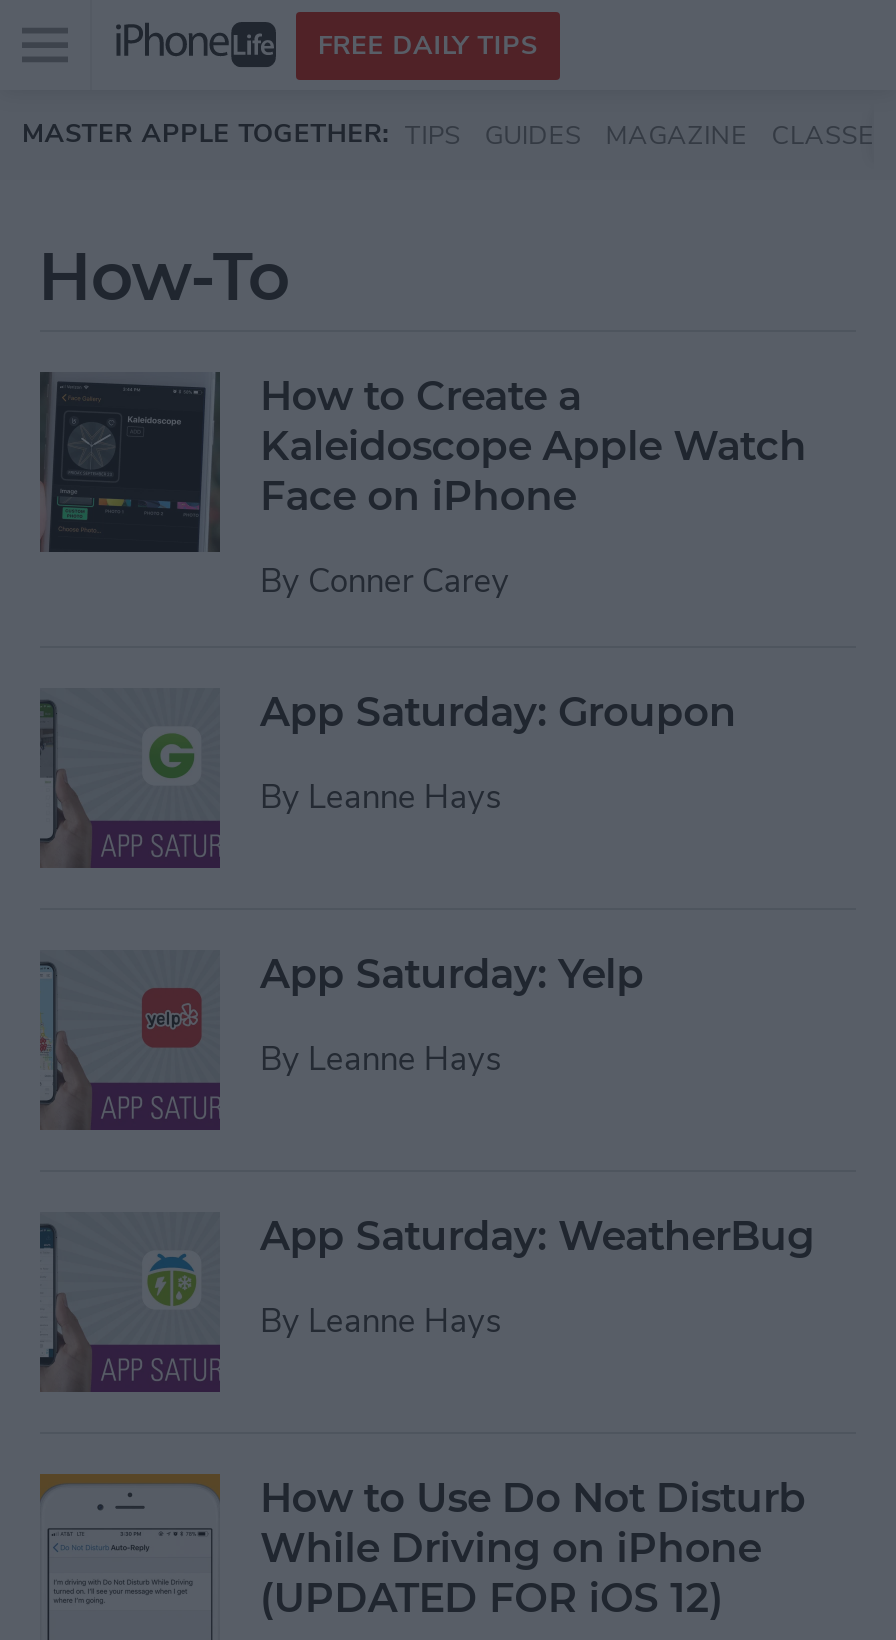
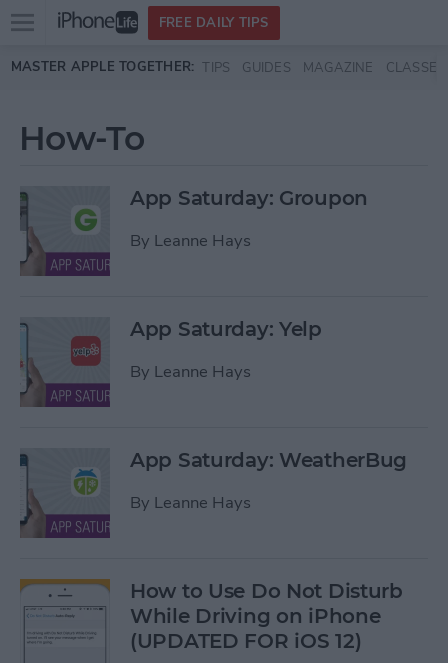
[38,372,806,604] [image] | How to Create a | Kaleidoscope Apple Watch | Face on iPhone | By Conner Carey -> none

